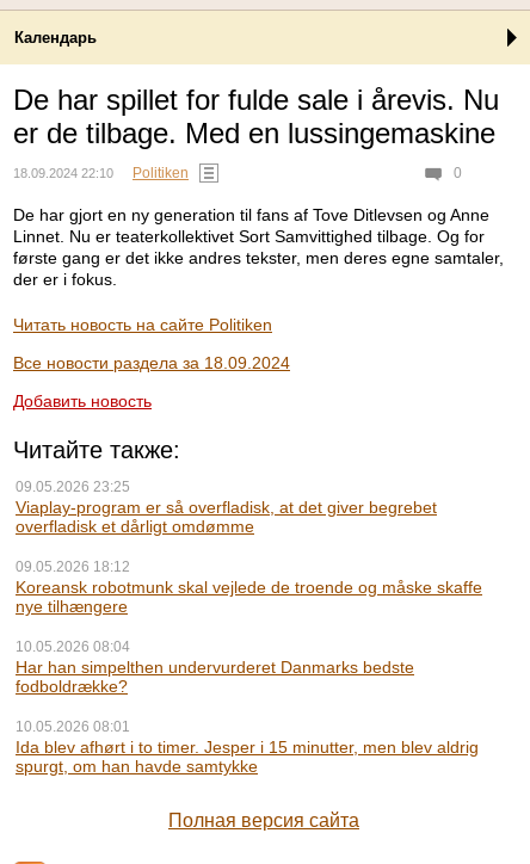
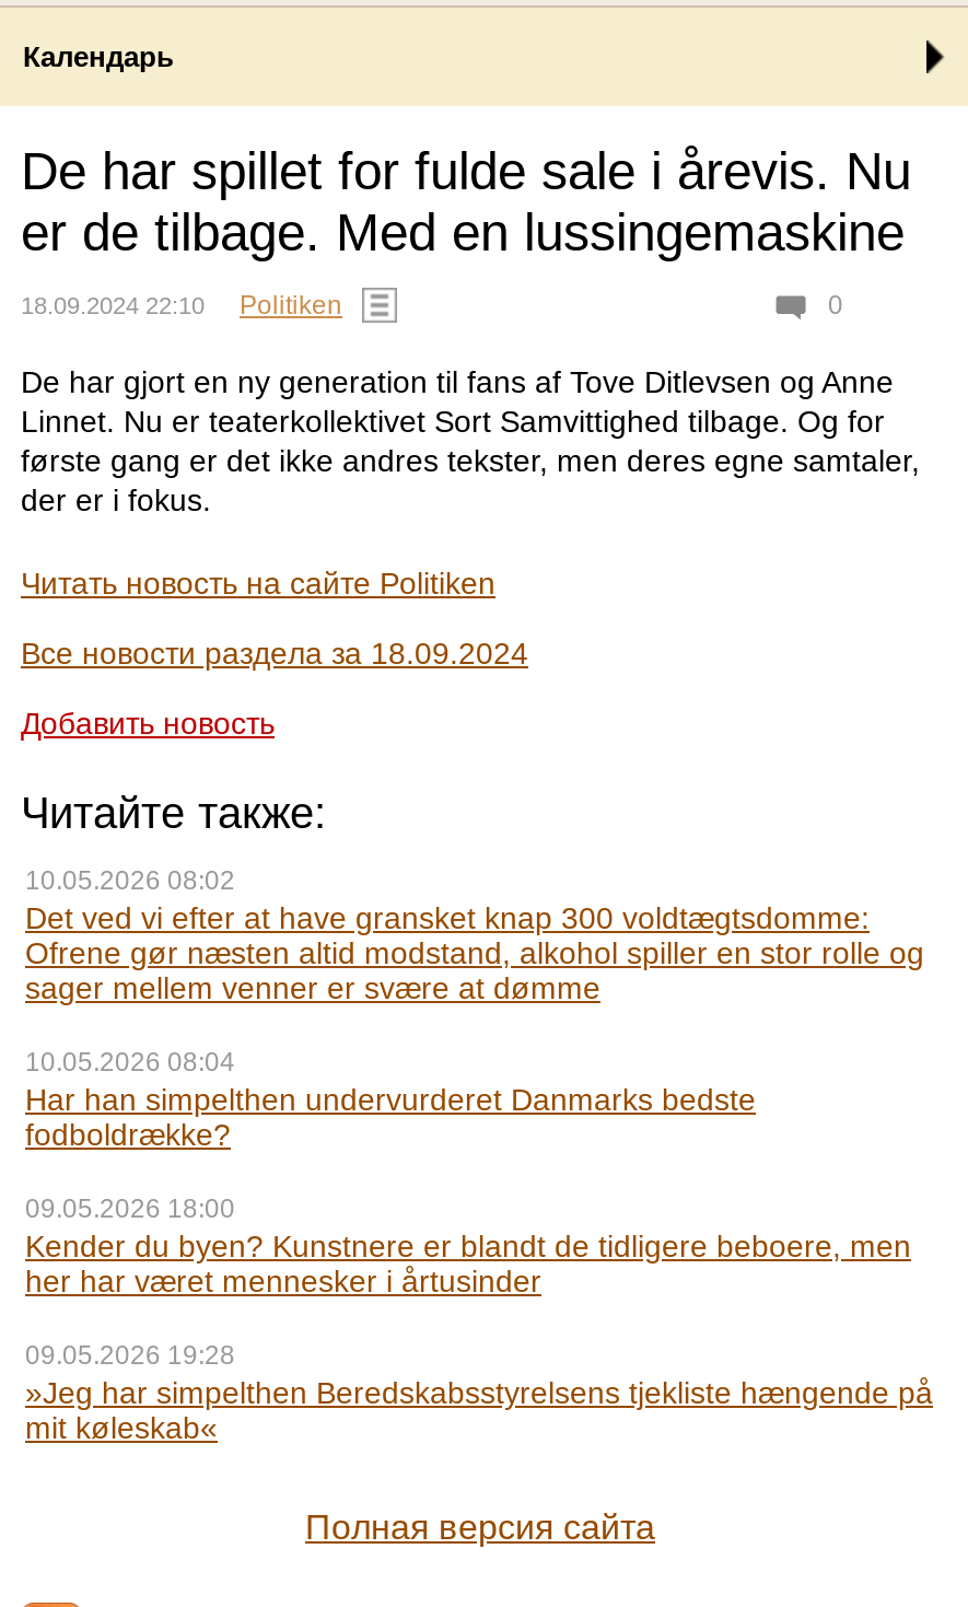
[16,478,482,616] 09.05.2026 23:25 | Viaplay-program er så overfladisk, at det giver begrebet | overfladisk et dårligt omdømme | 09.05.2026 18:12 | Koreansk robotmunk skal vejlede de troende og måske skaffe | nye tilhængere -> [25,865,924,1005] 10.05.2026 08:02 | Det ved vi efter at have gransket knap 300 voldtægtsdomme: | Ofrene gør næsten altid modstand, alkohol spiller en stor rolle og | sager mellem venner er svære at dømme
moved [16,638,414,695] -> [25,1046,756,1151]: 10.05.2026 08:04 | Har han simpelthen undervurderet Danmarks bedste | fodboldrække?
[16,718,479,775] 10.05.2026 08:01 | Ida blev afhørt i to timer. Jesper i 15 minutter, men blev aldrig | spurgt, om han havde samtykke -> [25,1193,933,1445] 09.05.2026 18:00 | Kender du byen? Kunstnere er blandt de tidligere beboere, men | her har været mennesker i årtusinder | 09.05.2026 19:28 | »Jeg har simpelthen Beredskabsstyrelsens tjekliste hængende på | mit køleskab«

